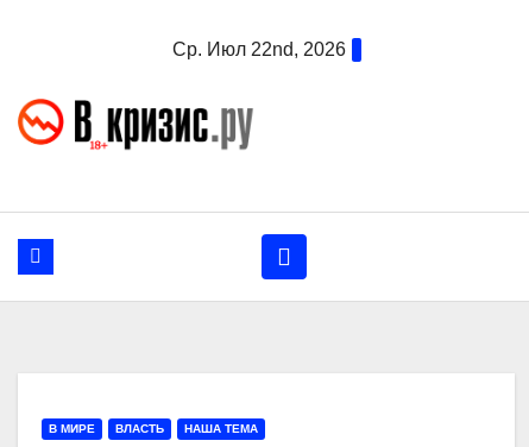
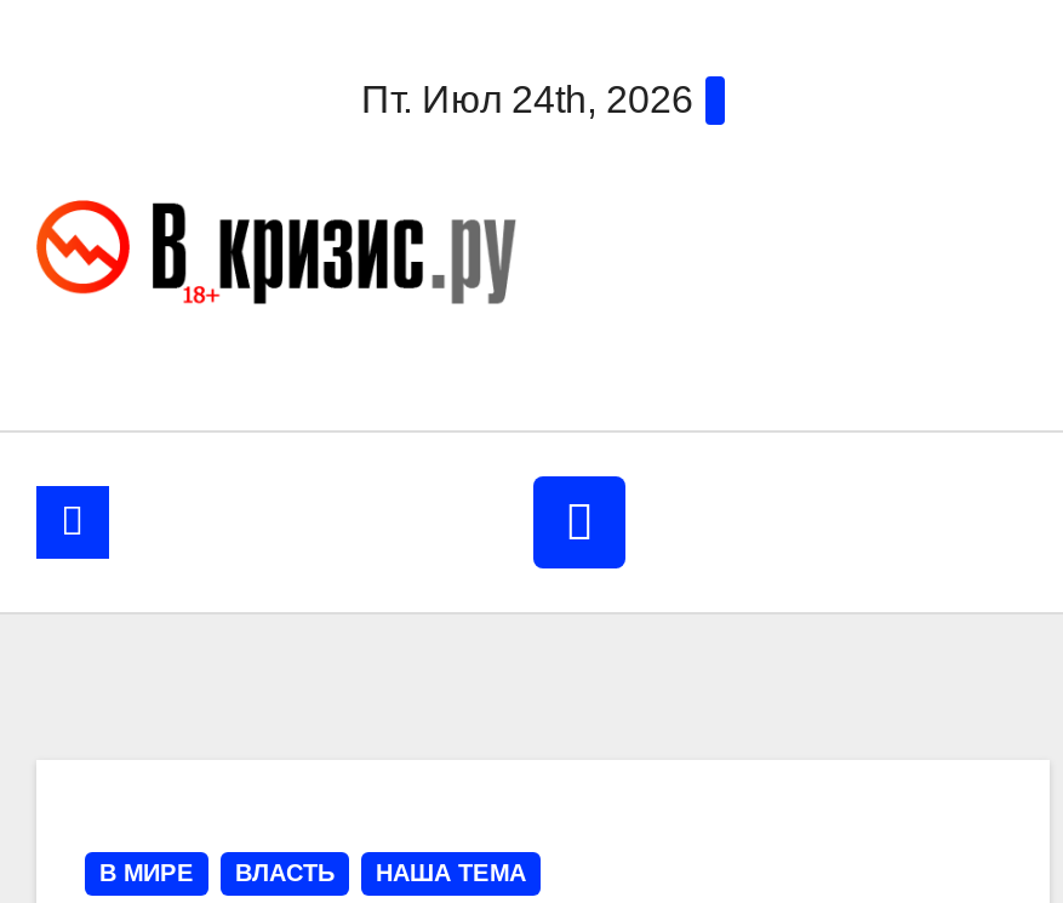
[172,39,345,59] Ср. Июл 22nd, 2026 -> [361,79,693,120] Пт. Июл 24th, 2026

